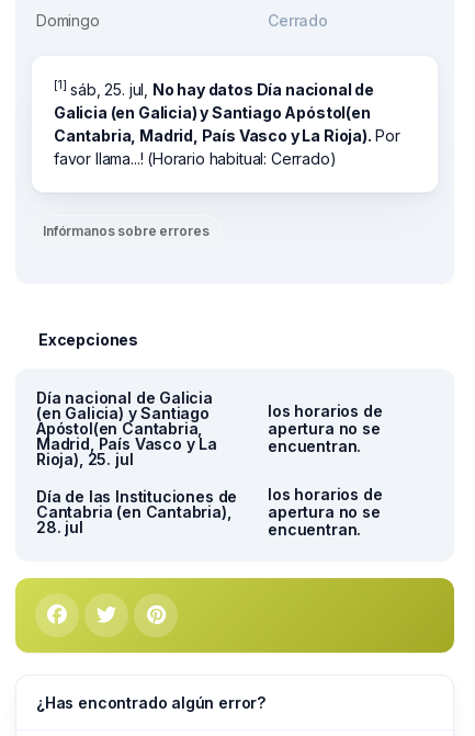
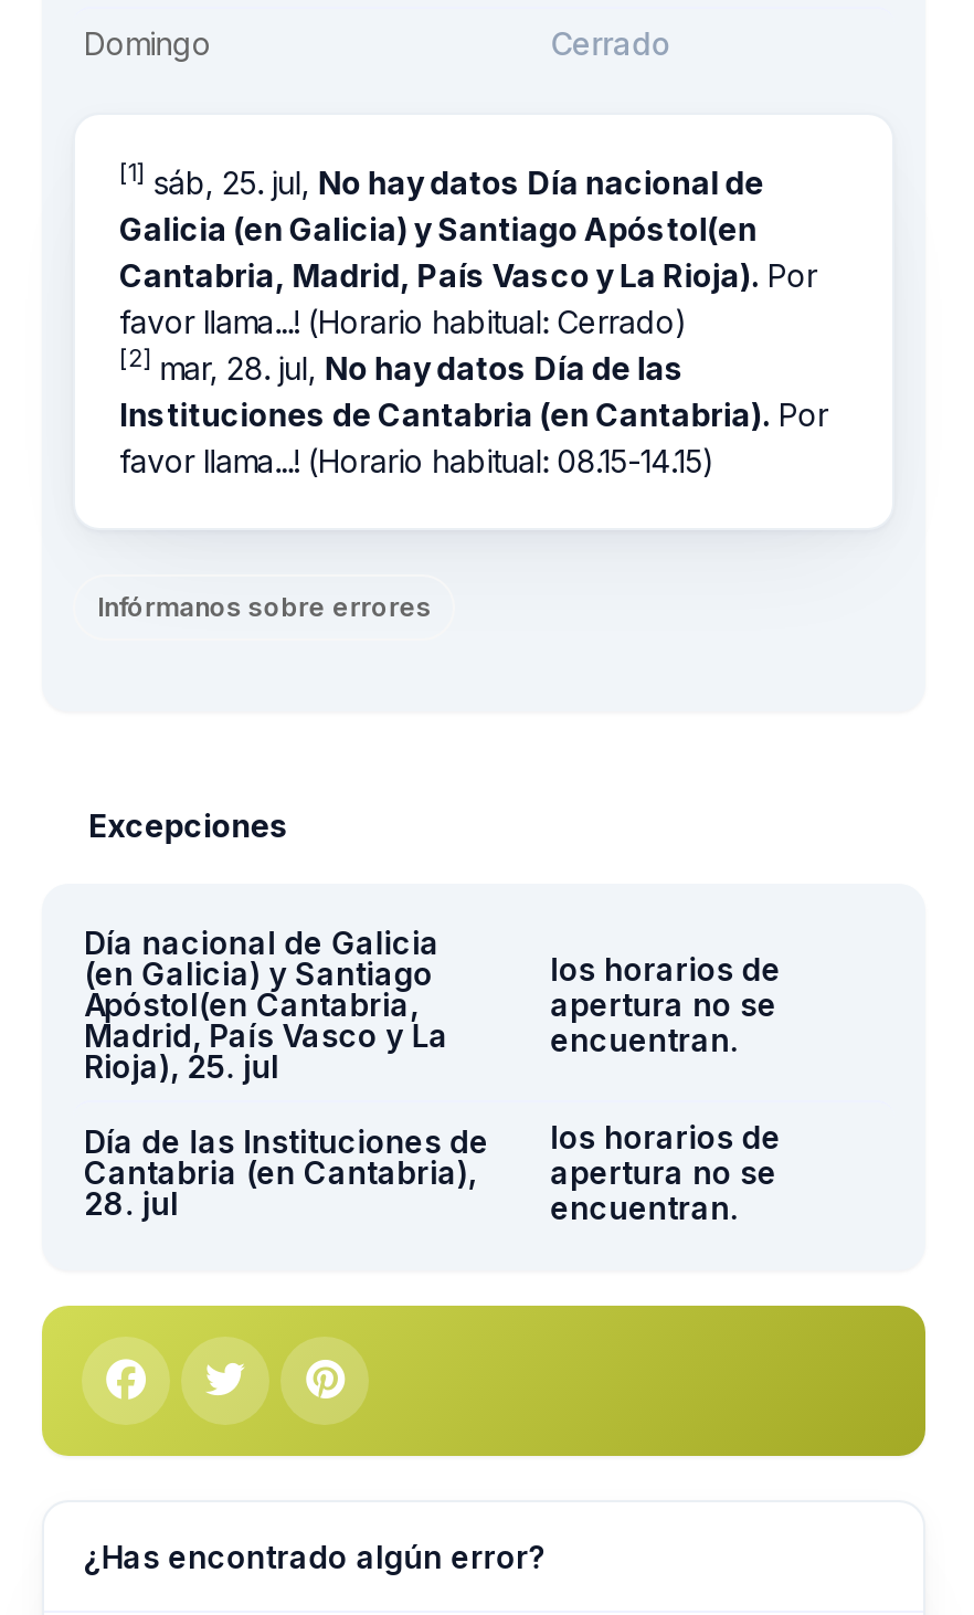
none -> [119,345,828,478] [2] mar, 28. jul, No hay datos Día de las | Instituciones de Cantabria (en Cantabria). Por | favor llama...! (Horario habitual: 08.15-14.15)

